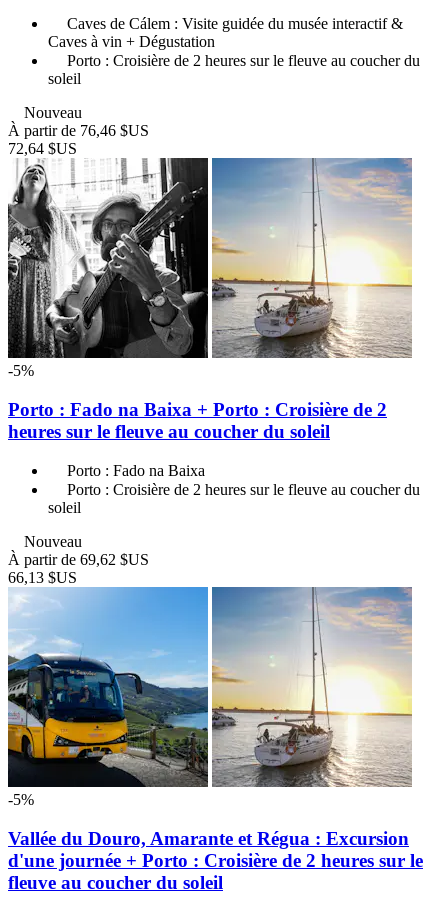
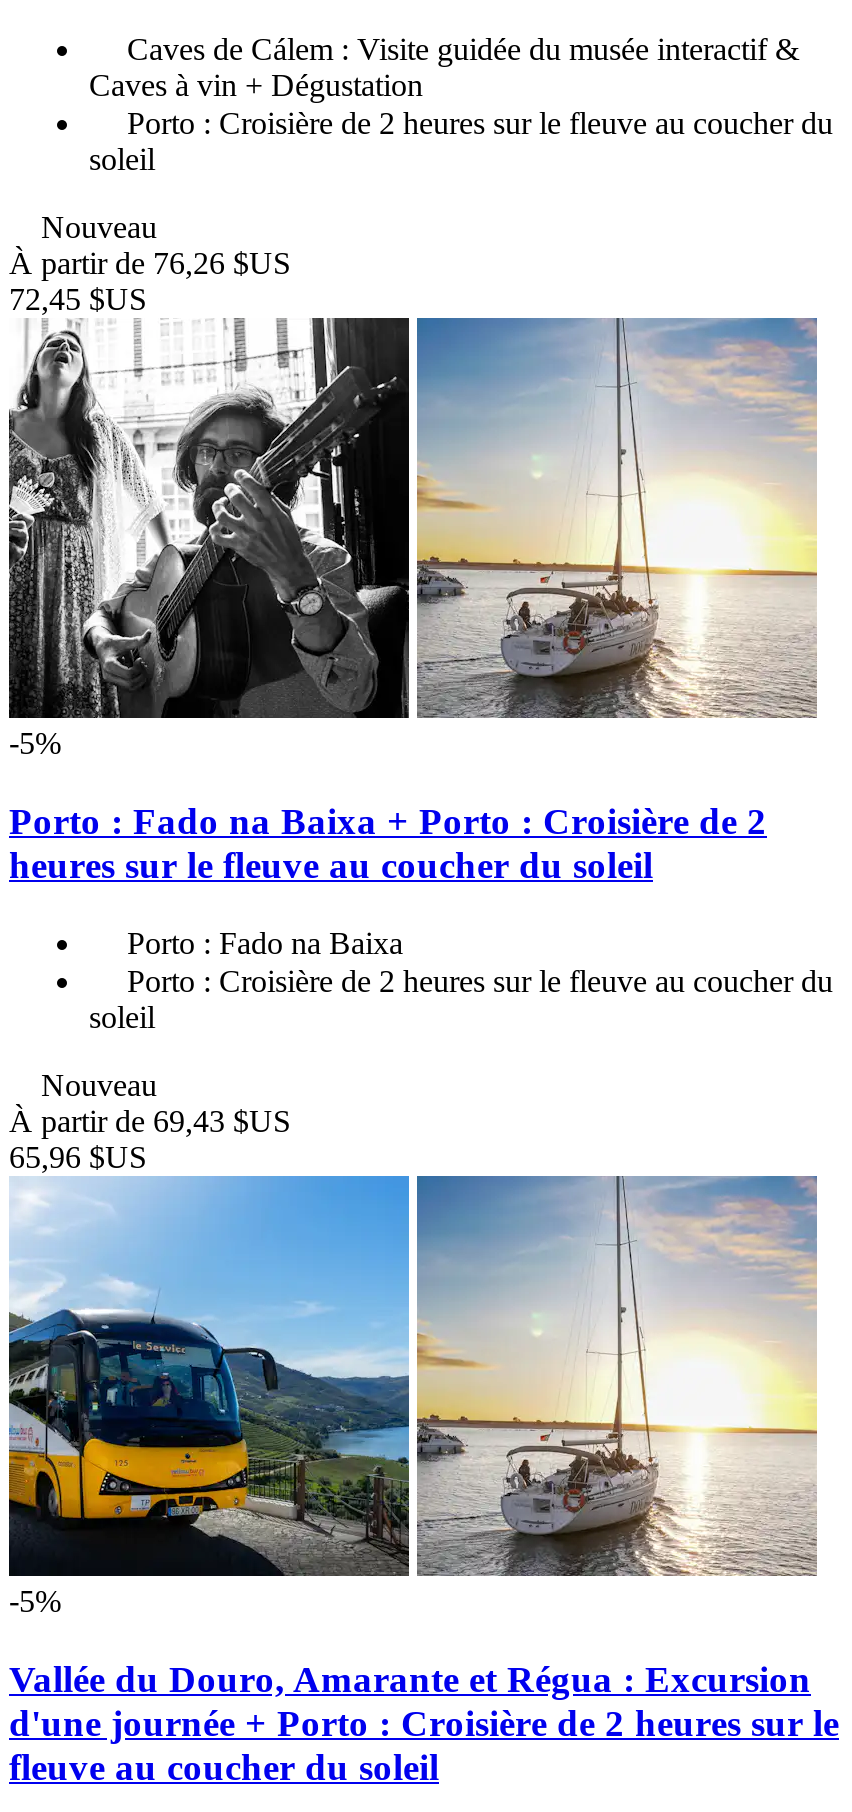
[8,122,149,139] À partir de 76,46 $US -> [9,246,291,280] À partir de 76,26 $US
[8,140,77,157] 72,64 $US -> [9,282,147,316] 72,45 $US
[8,551,149,568] À partir de 69,62 $US -> [9,1105,291,1139] À partir de 69,43 $US
[8,569,77,586] 66,13 $US -> [9,1141,147,1175] 65,96 $US

